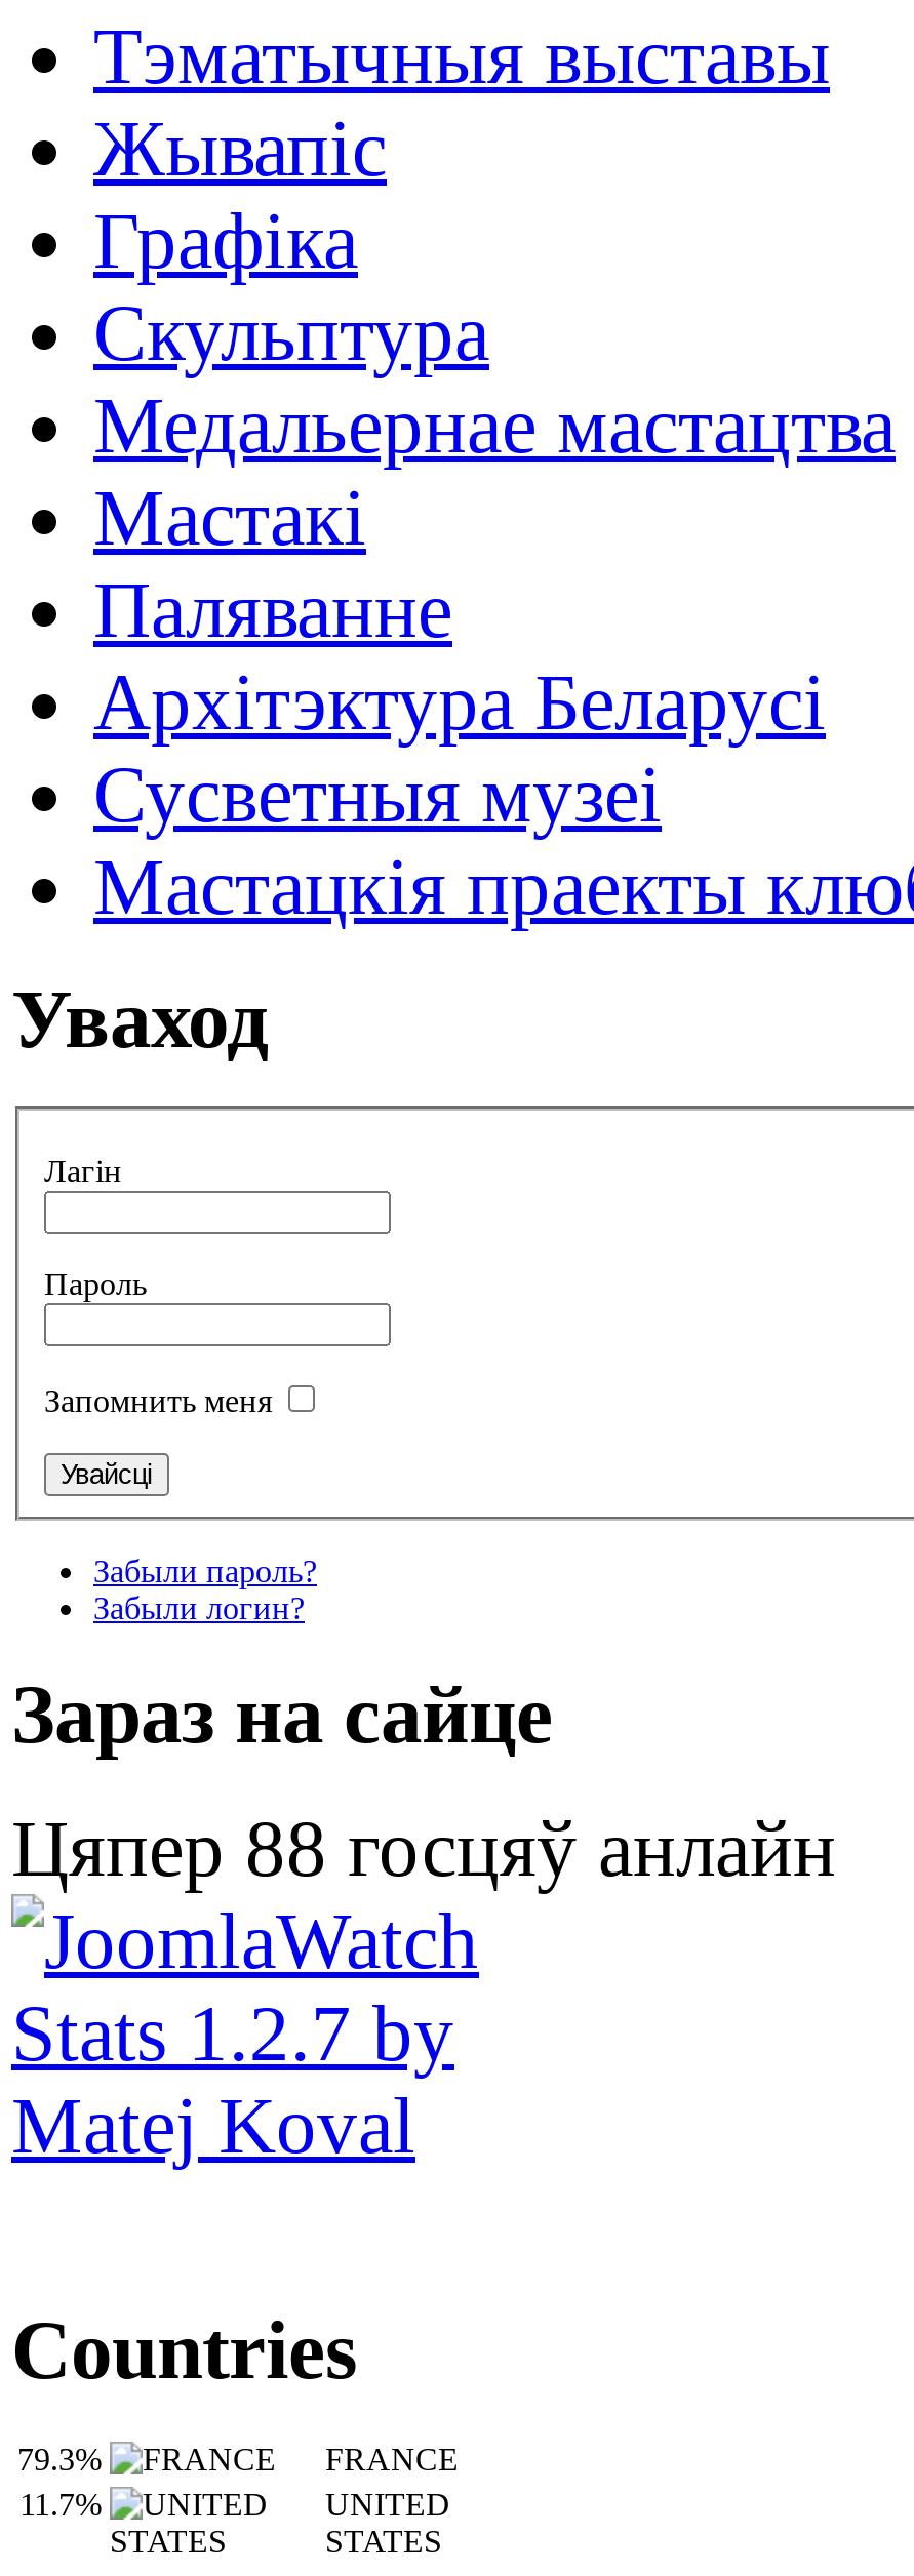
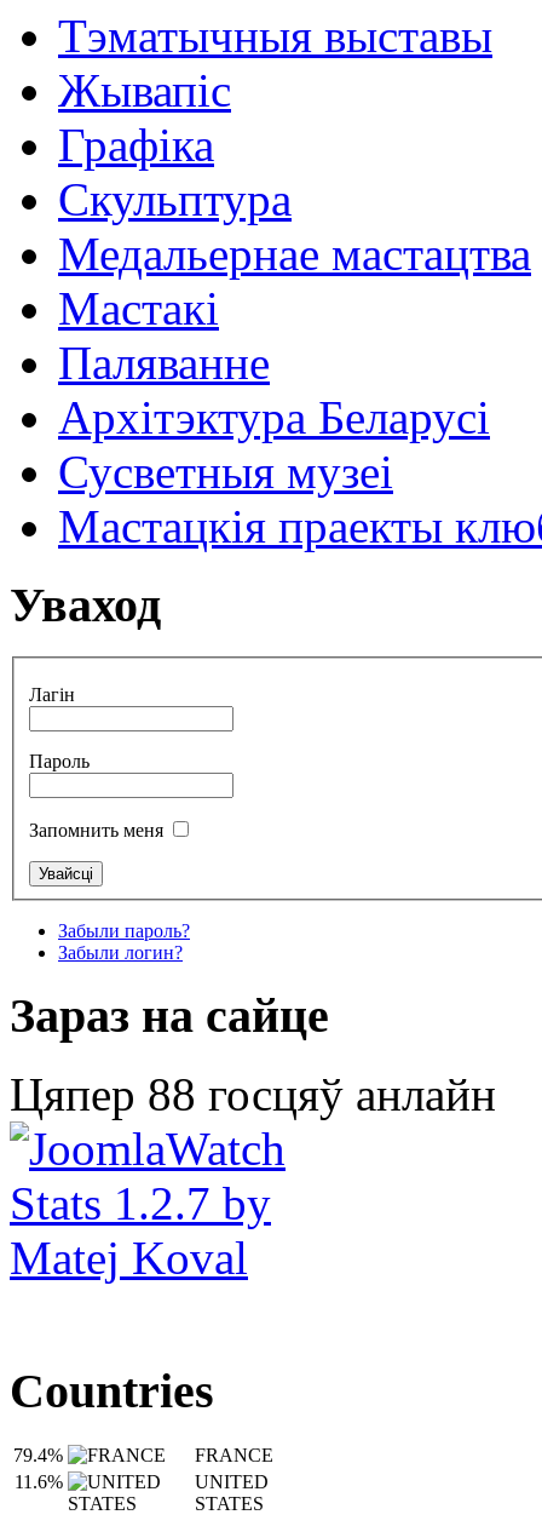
[17,2442,102,2477] 79.3% -> [13,1445,63,1466] 79.4%
[19,2487,102,2522] 11.7% -> [15,1472,63,1492] 11.6%

